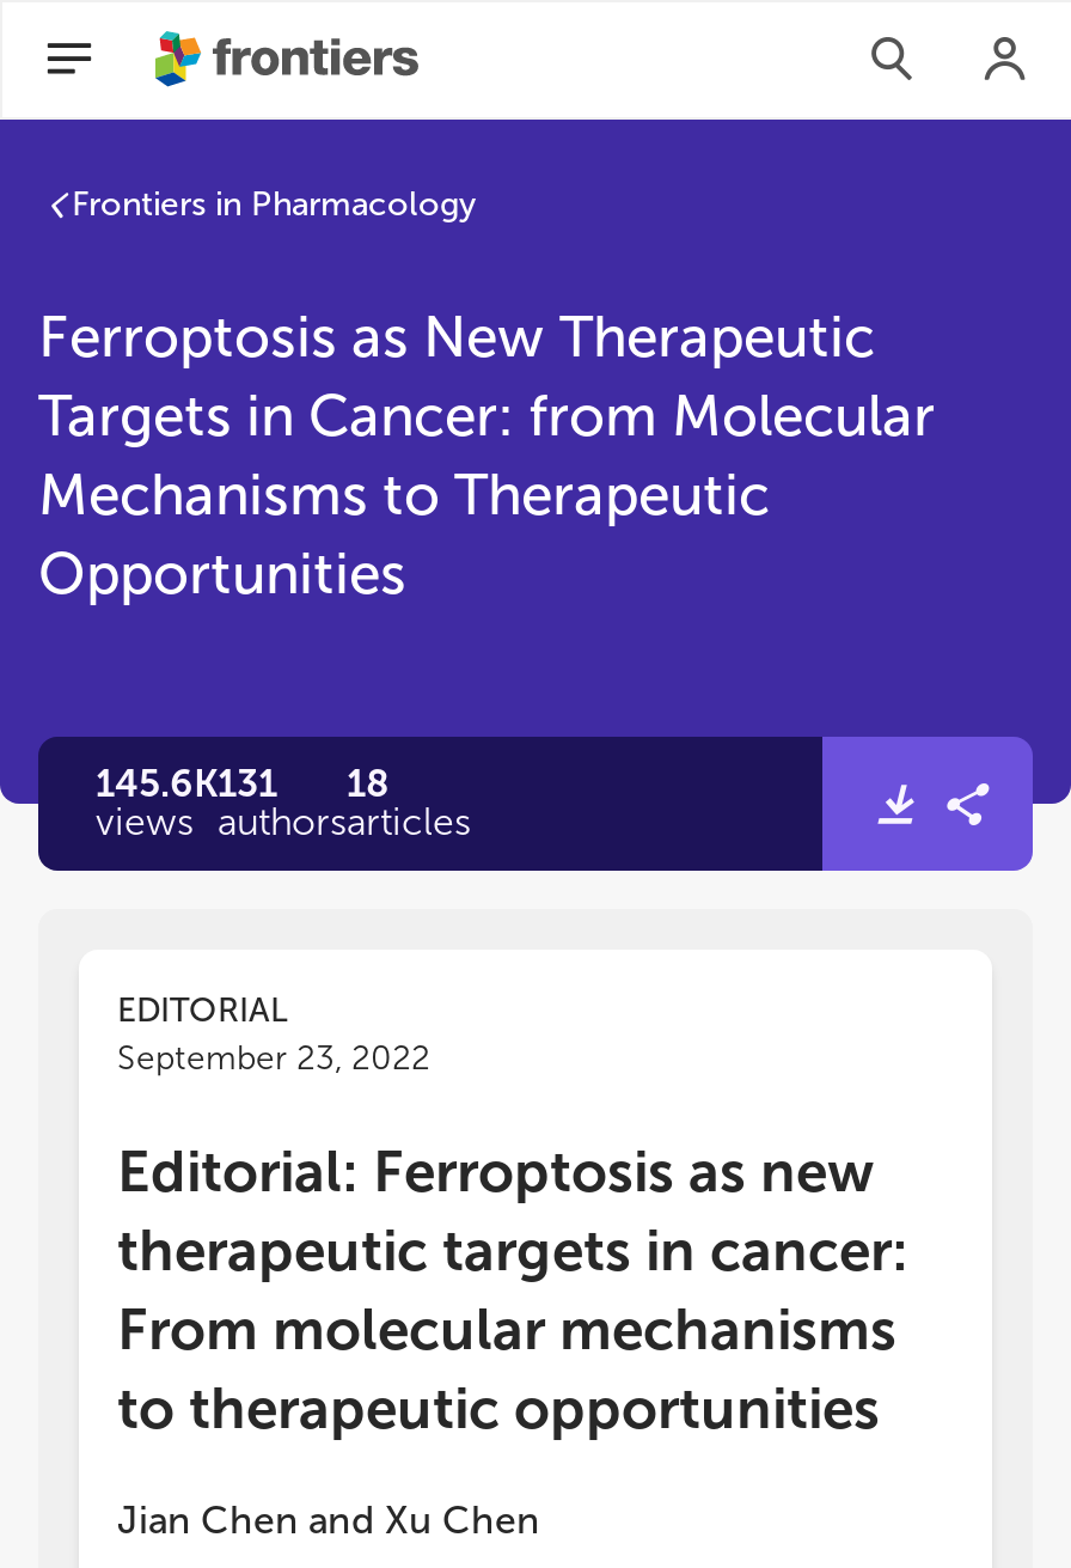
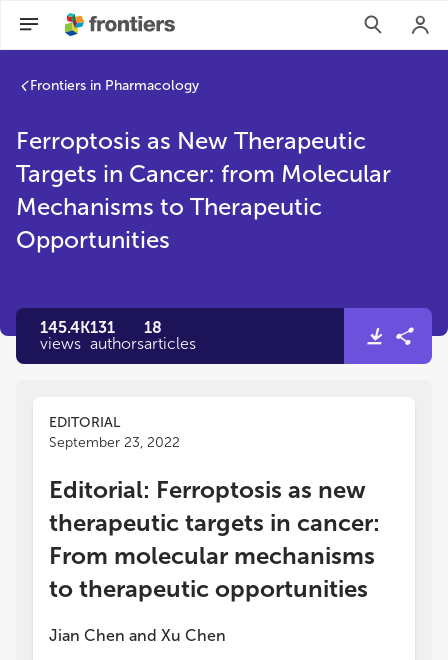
[96,761,390,806] 145.6K 131 18 -> [40,318,162,337] 145.4K 131 18

